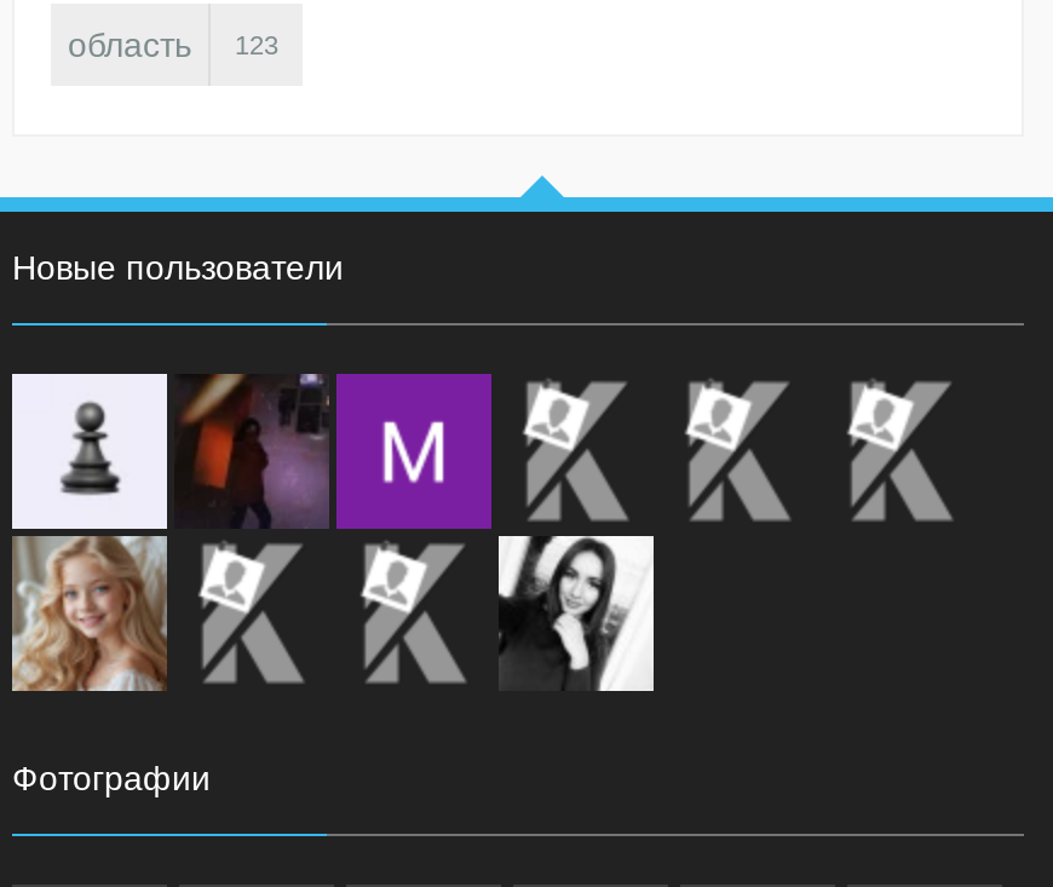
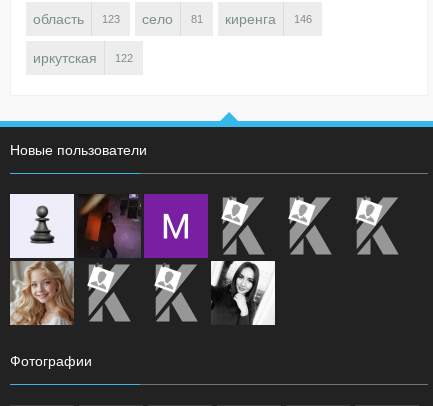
none -> [33,11,312,66] село | 81 | киренга | 146 | иркутская | 122

